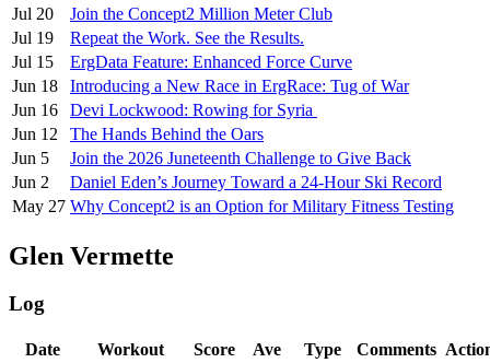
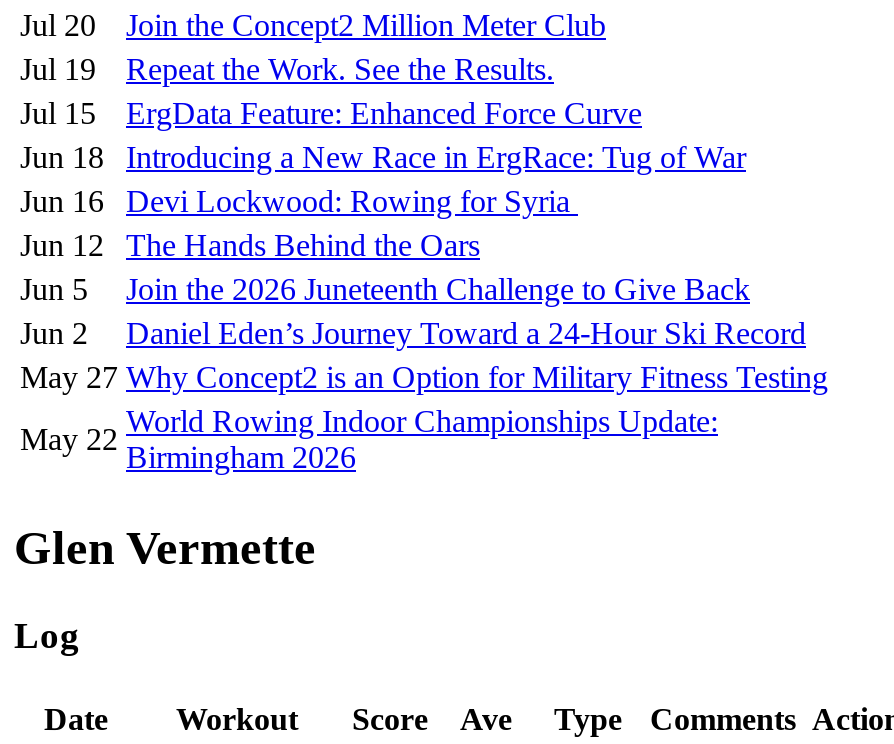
none -> [20,421,118,455] May 22
none -> [126,403,718,473] World Rowing Indoor Championships Update: | Birmingham 2026

